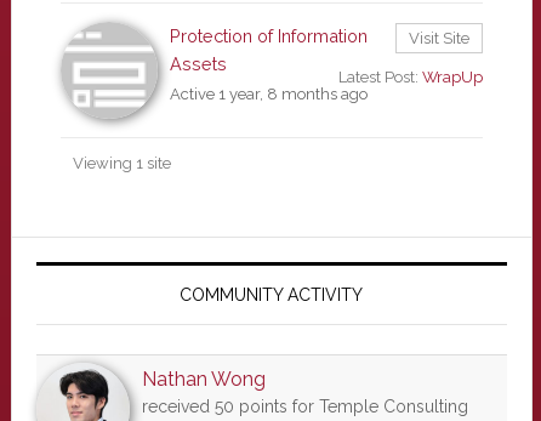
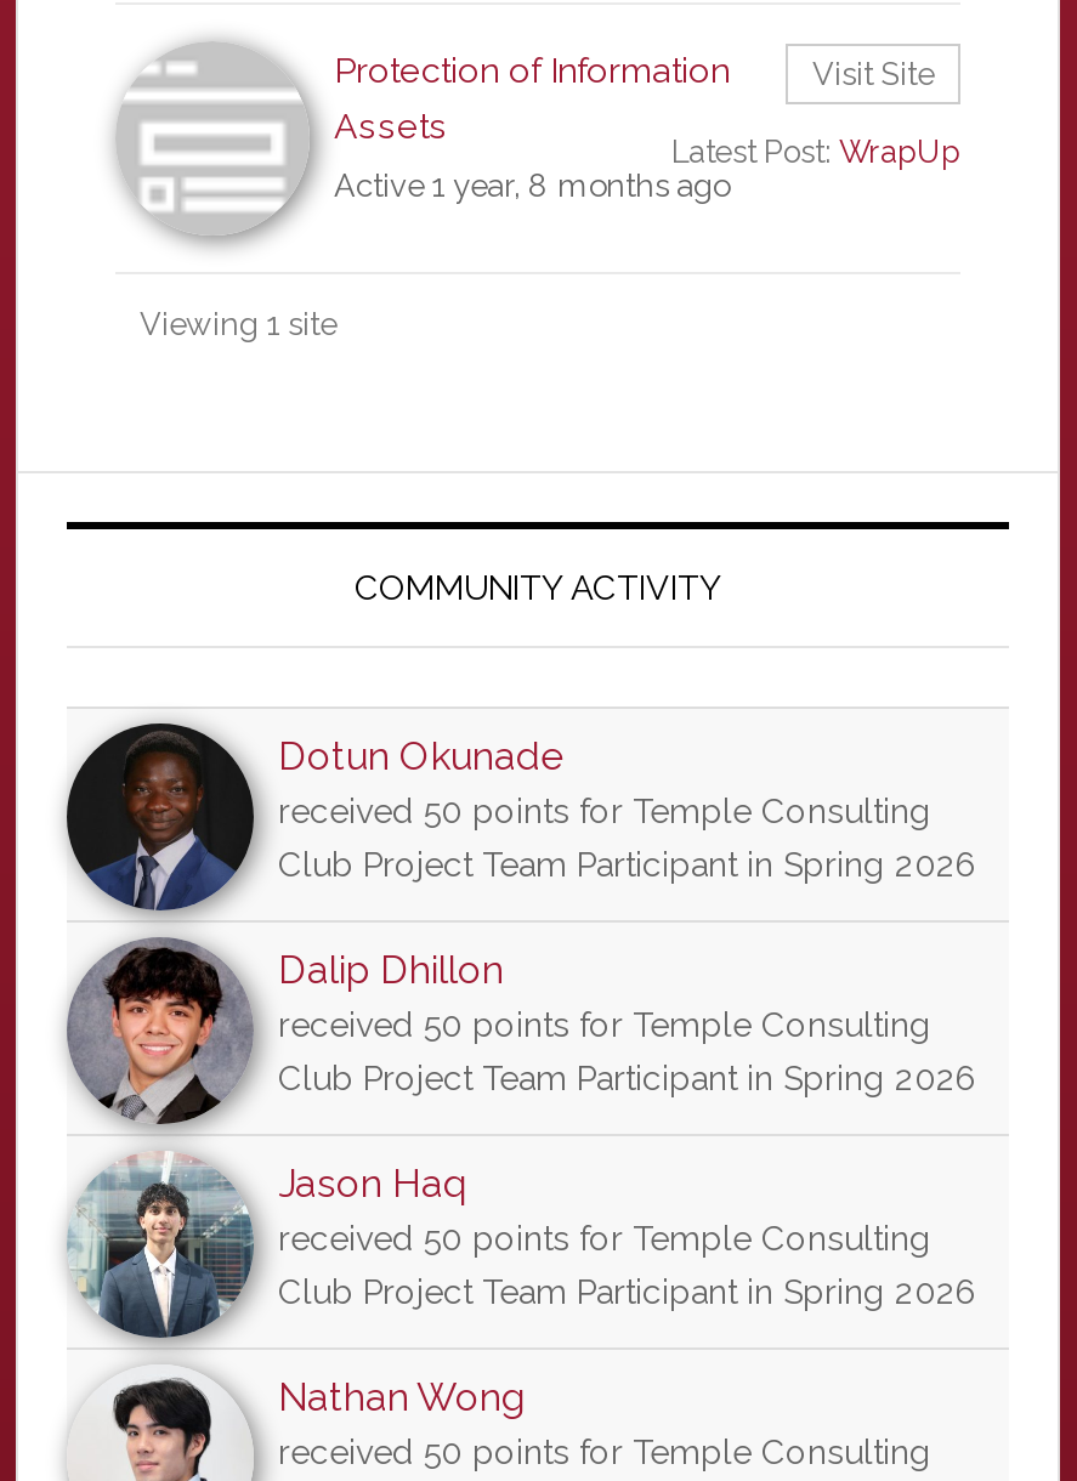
none -> [64,721,977,1350] [image] | Dotun Okunade | received 50 points for Temple Consulting | Club Project Team Participant in Spring 2026 | Dalip Dhillon | received 50 points for Temple Consulting | Club Project Team Participant in Spring 2026 | Jason Haq | received 50 points for Temple Consulting | Club Project Team Participant in Spring 2026

